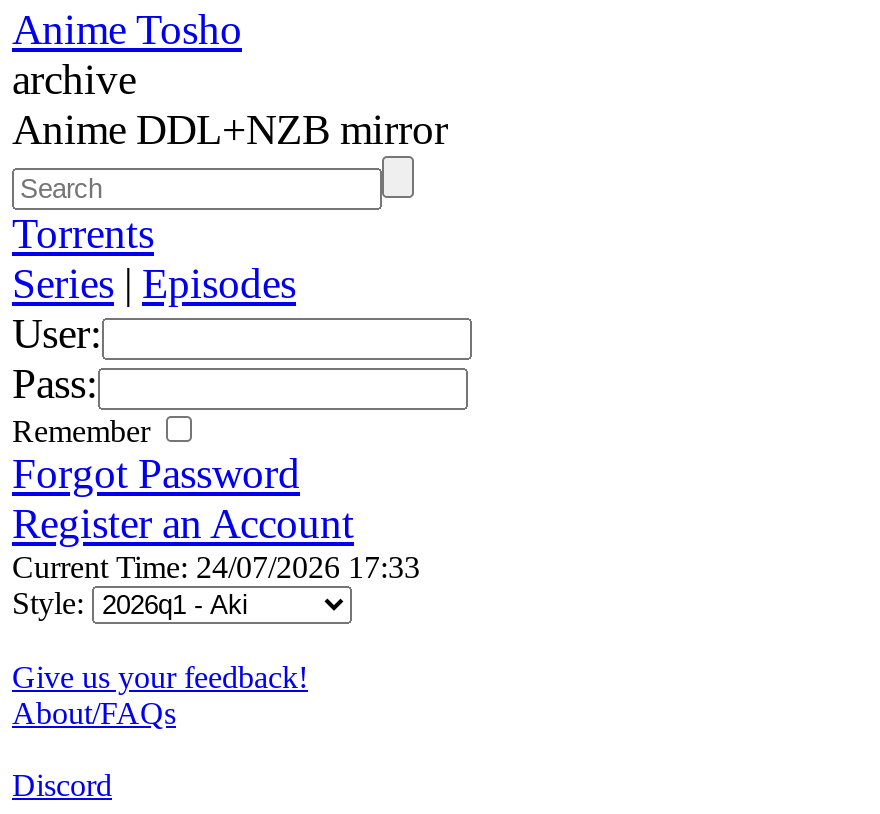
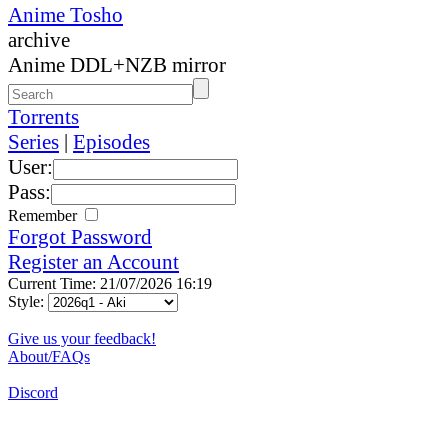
[12,550,420,584] Current Time: 24/07/2026 17:33 -> [8,275,212,292] Current Time: 21/07/2026 16:19

